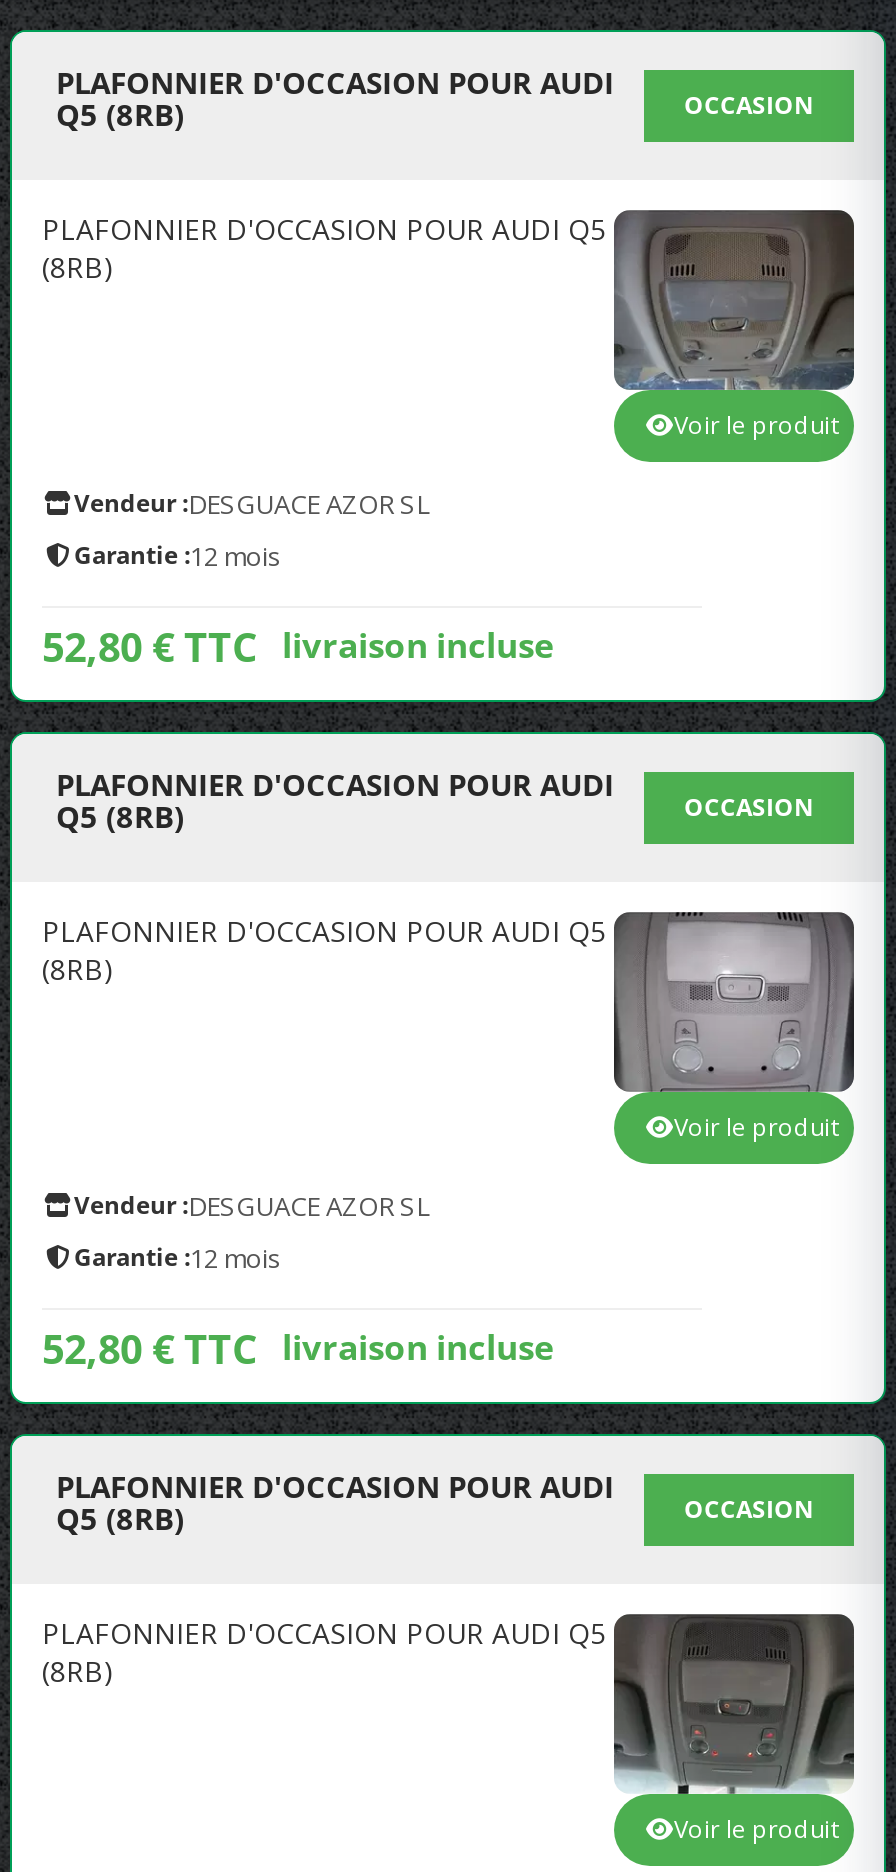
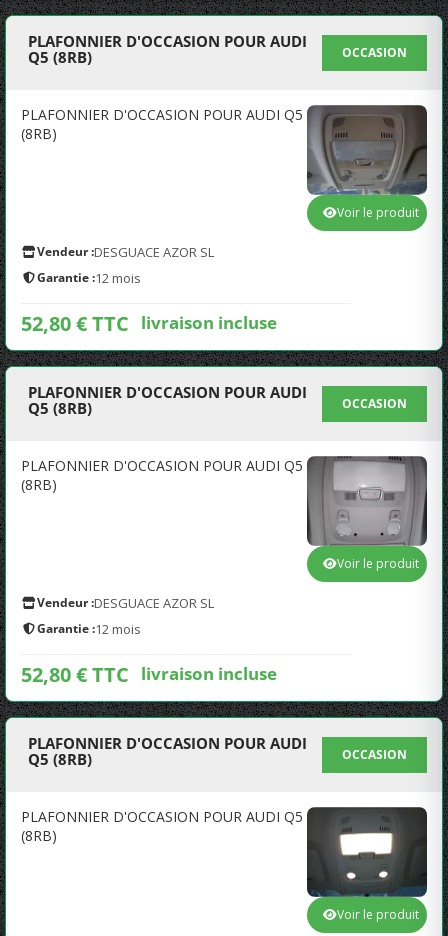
[612,1616,854,1796] [image] -> [306,809,427,898] [image]

